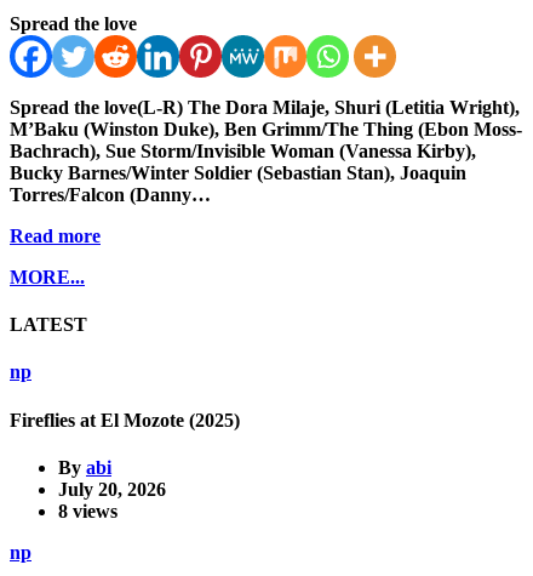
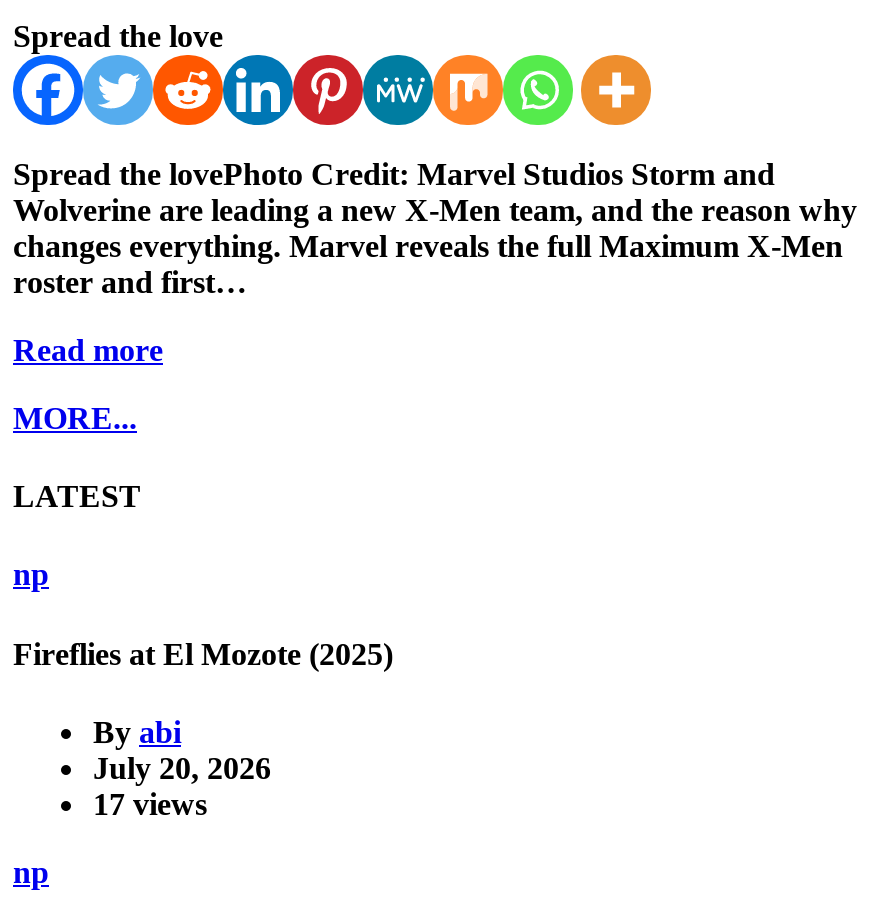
[10,97,522,205] Spread the love(L-R) The Dora Milaje, Shuri (Letitia Wright), | M’Baku (Winston Duke), Ben Grimm/The Thing (Ebon Moss- | Bachrach), Sue Storm/Invisible Woman (Vanessa Kirby), | Bucky Barnes/Winter Soldier (Sebastian Stan), Joaquin | Torres/Falcon (Danny… -> [13,157,857,299] Spread the lovePhoto Credit: Marvel Studios Storm and | Wolverine are leading a new X-Men team, and the reason why | changes everything. Marvel reveals the full Maximum X-Men | roster and first…
[58,501,118,521] 8 views -> [93,787,207,821] 17 views

